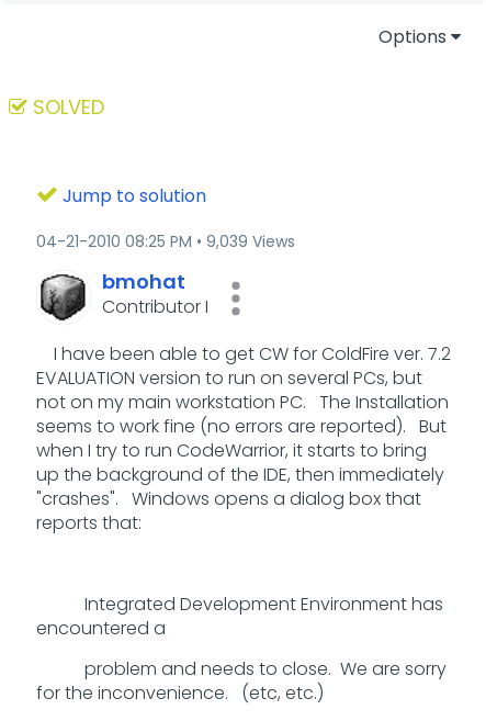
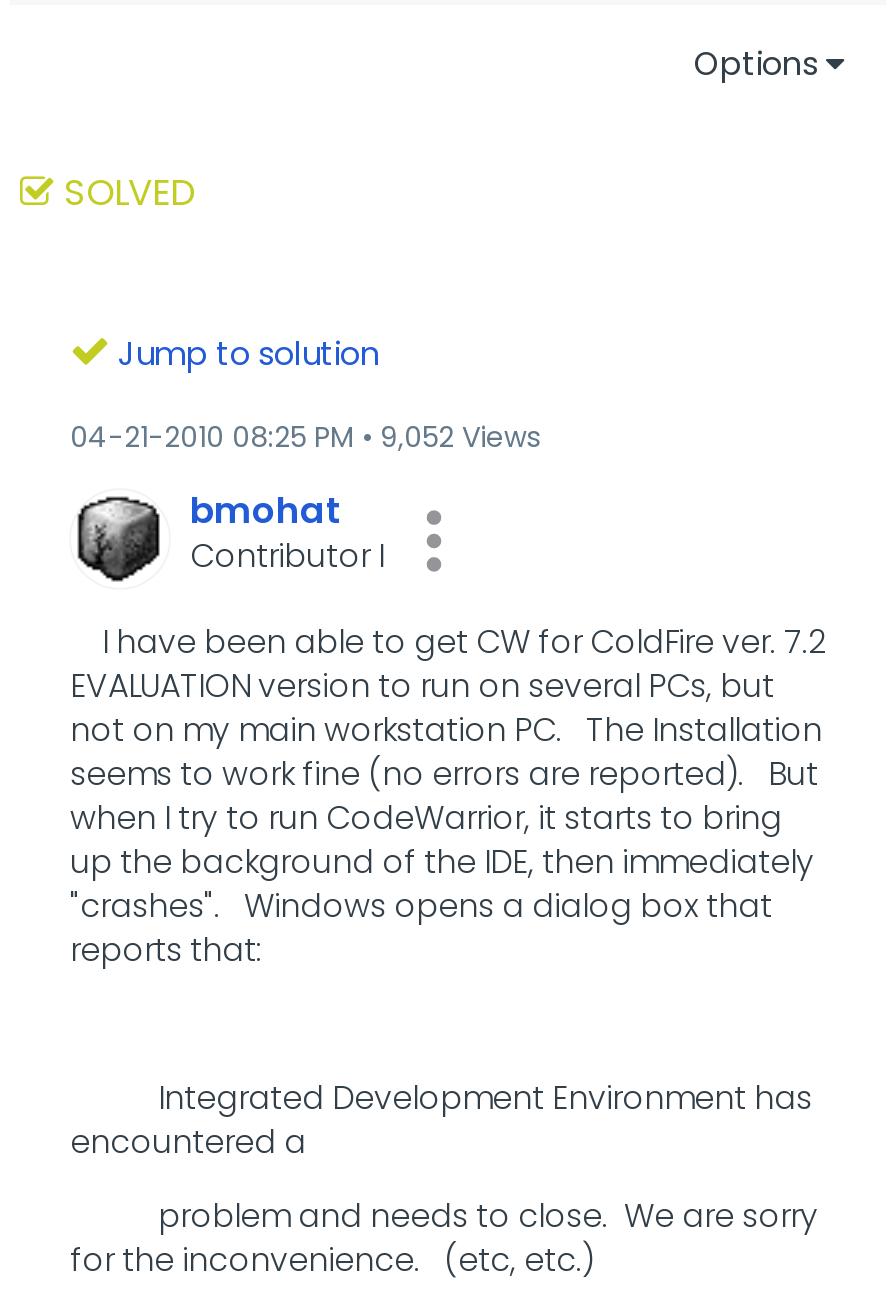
[36,230,295,252] 04-21-2010 08:25 PM 9,039 Views -> [70,417,540,457] 04-21-2010 08:25 PM 9,052 Views

